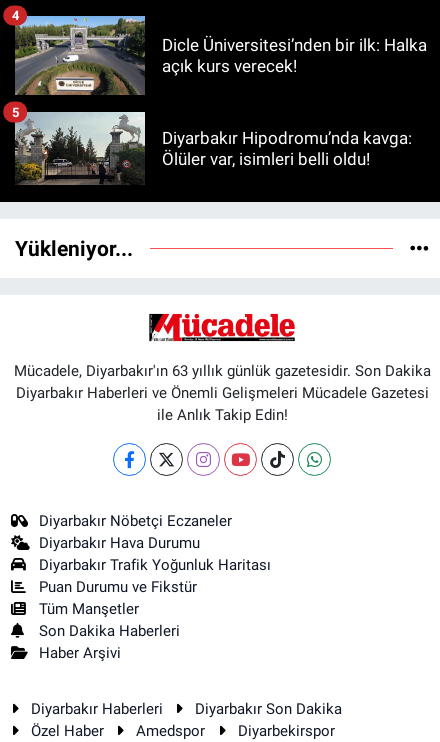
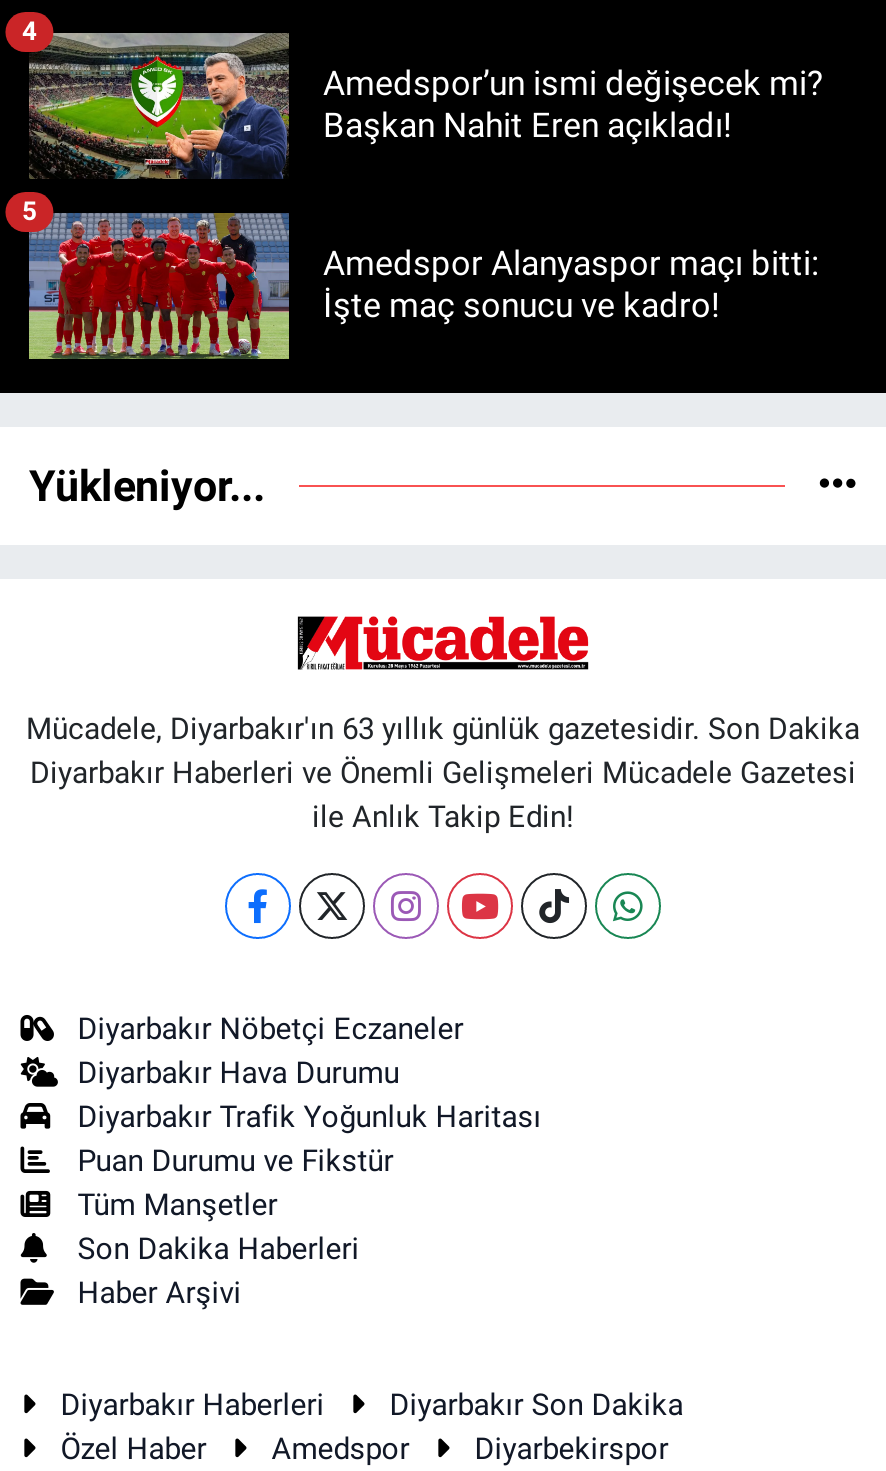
[13,15,427,102] [image] | Dicle Üniversitesi’nden bir ilk: Halka | açık kurs verecek! -> [29,32,823,180] [image] | Amedspor’un ismi değişecek mi? | Başkan Nahit Eren açıkladı!
[14,111,412,186] [image] | Diyarbakır Hipodromu’nda kavga: | Ölüler var, isimleri belli oldu! -> [27,212,819,362] [image] | Amedspor Alanyaspor maçı bitti: | İşte maç sonucu ve kadro!

